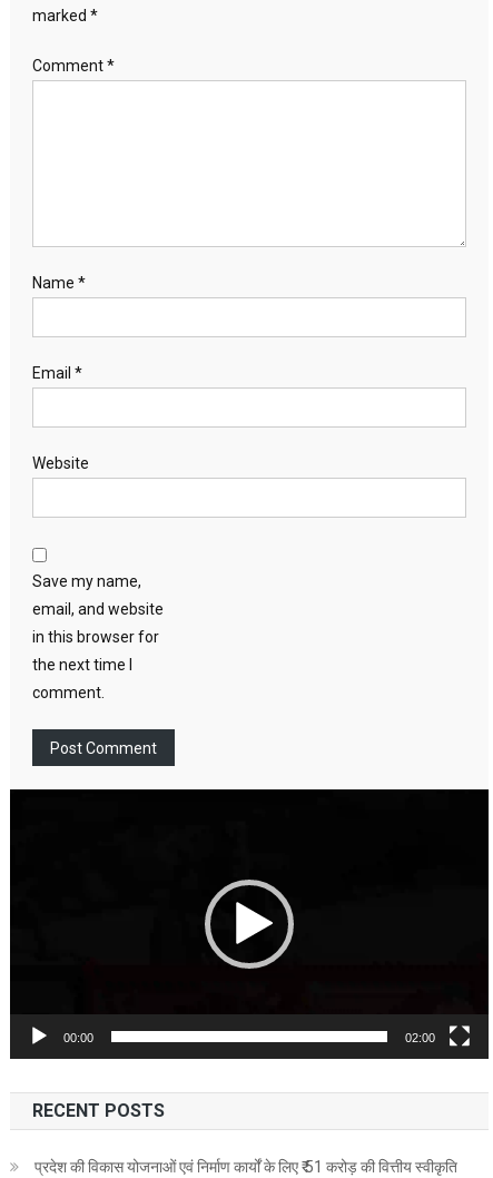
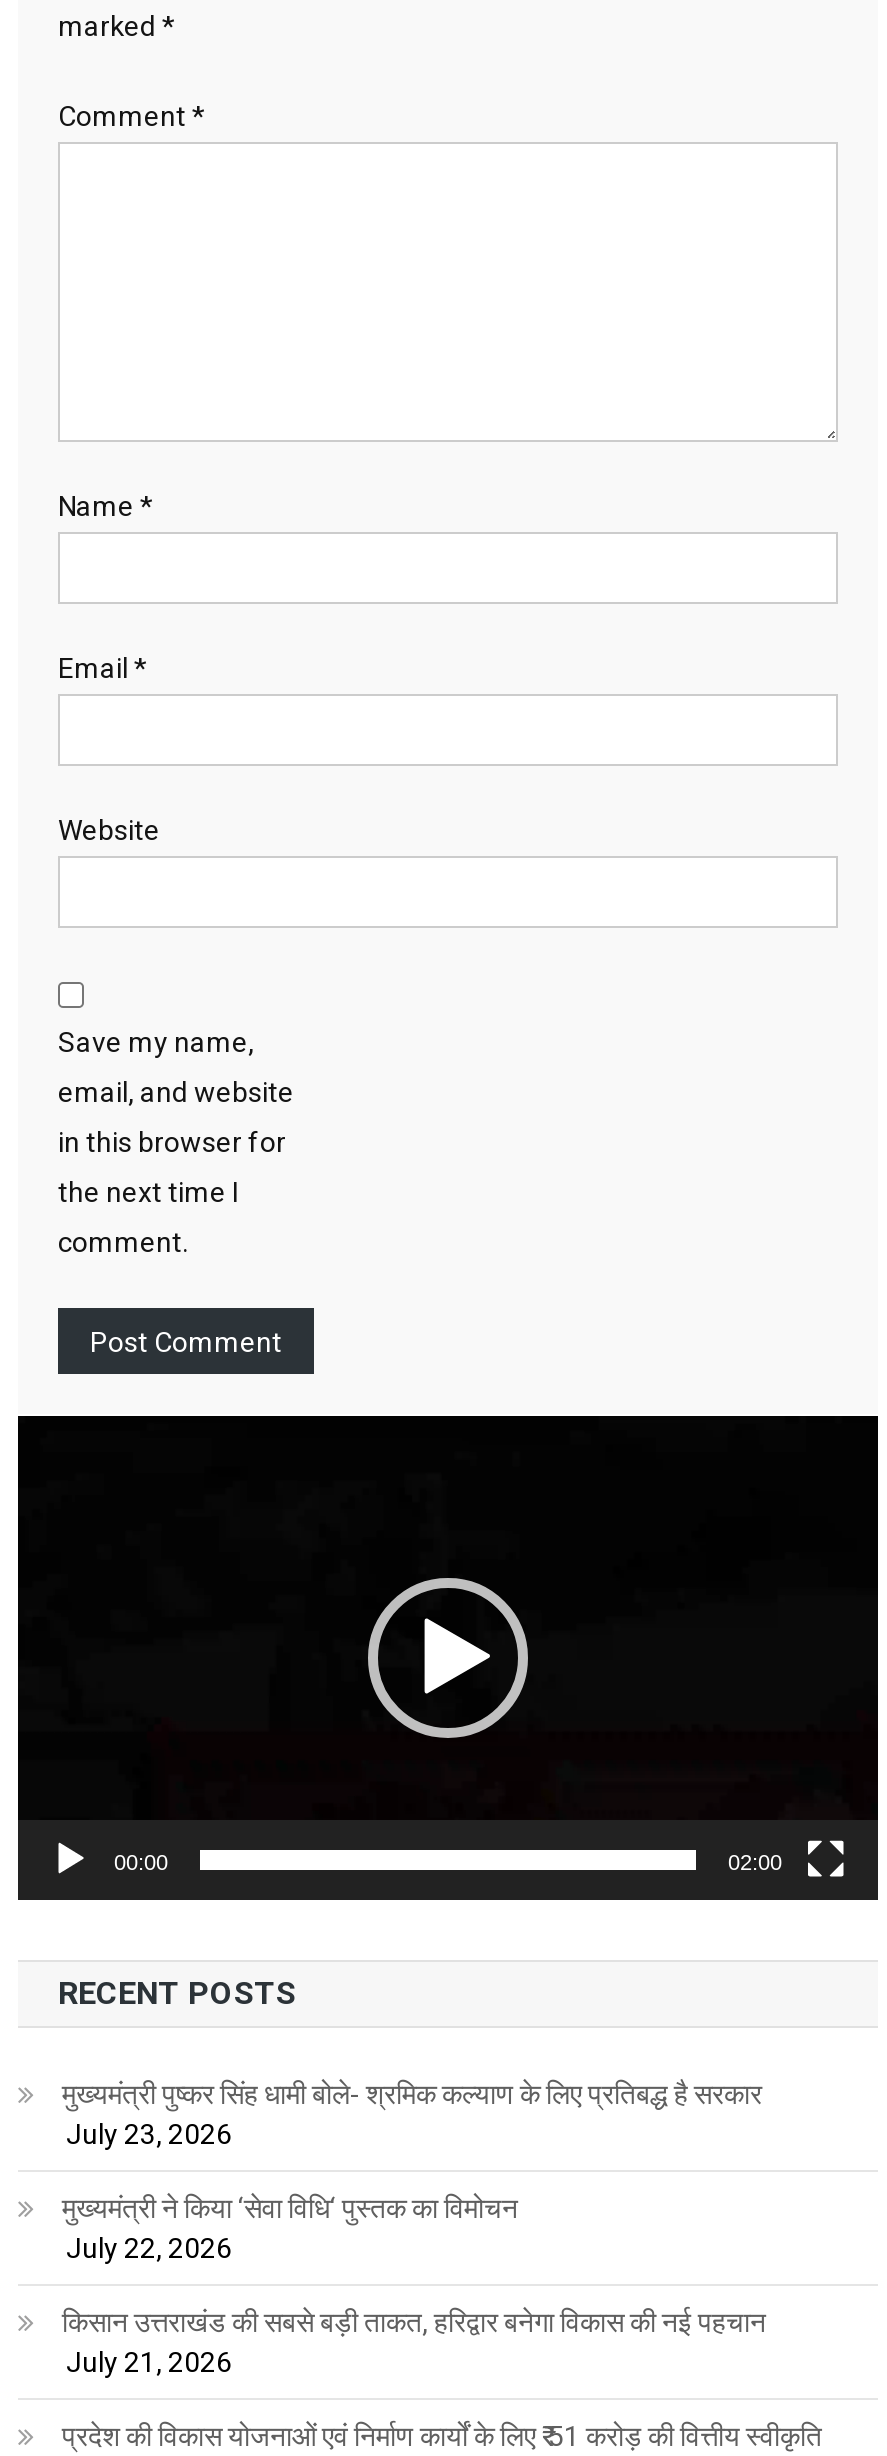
none -> [62,2078,766,2378] मुख्यमंत्री पुष्कर सिंह धामी बोले- श्रमिक कल्याण के लिए प्रतिबद्ध है सरकार | July 23, 2026 | मुख्यमंत्री ने किया ‘सेवा विधि‘ पुस्तक का विमोचन | July 22, 2026 | किसान उत्तराखंड की सबसे बड़ी ताकत, हरिद्वार बनेगा विकास की नई पहचान | July 21, 2026

